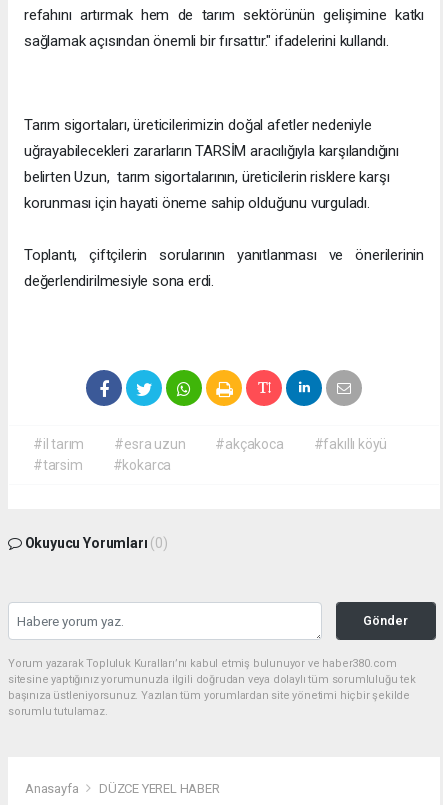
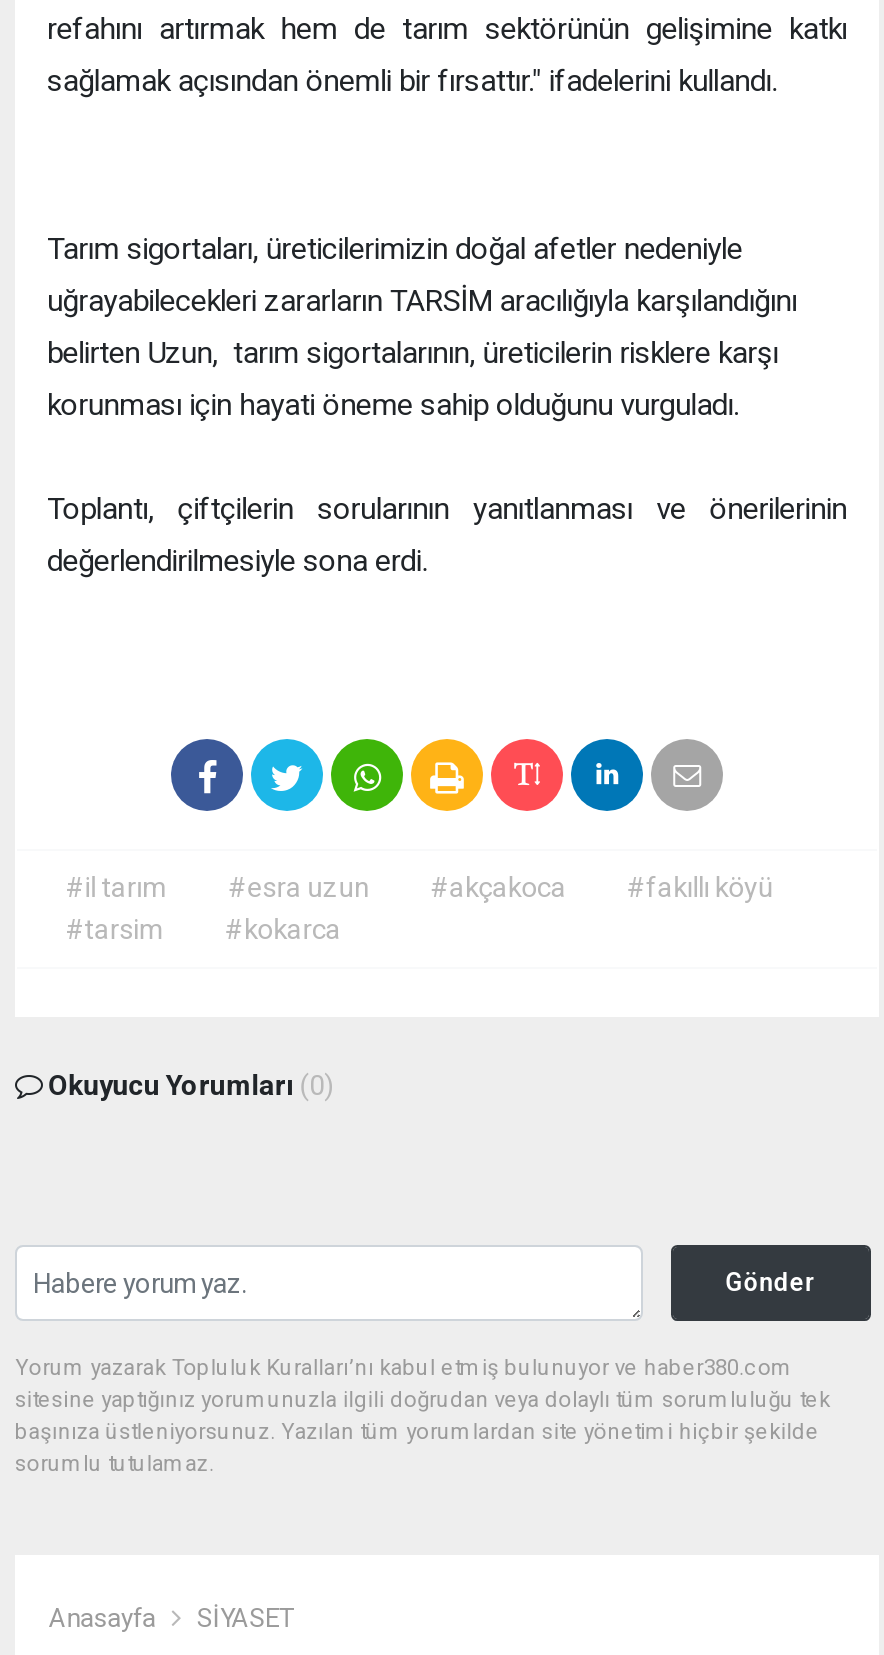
[99,780,220,795] DÜZCE YEREL HABER -> [197,1602,292,1632] SİYASET

